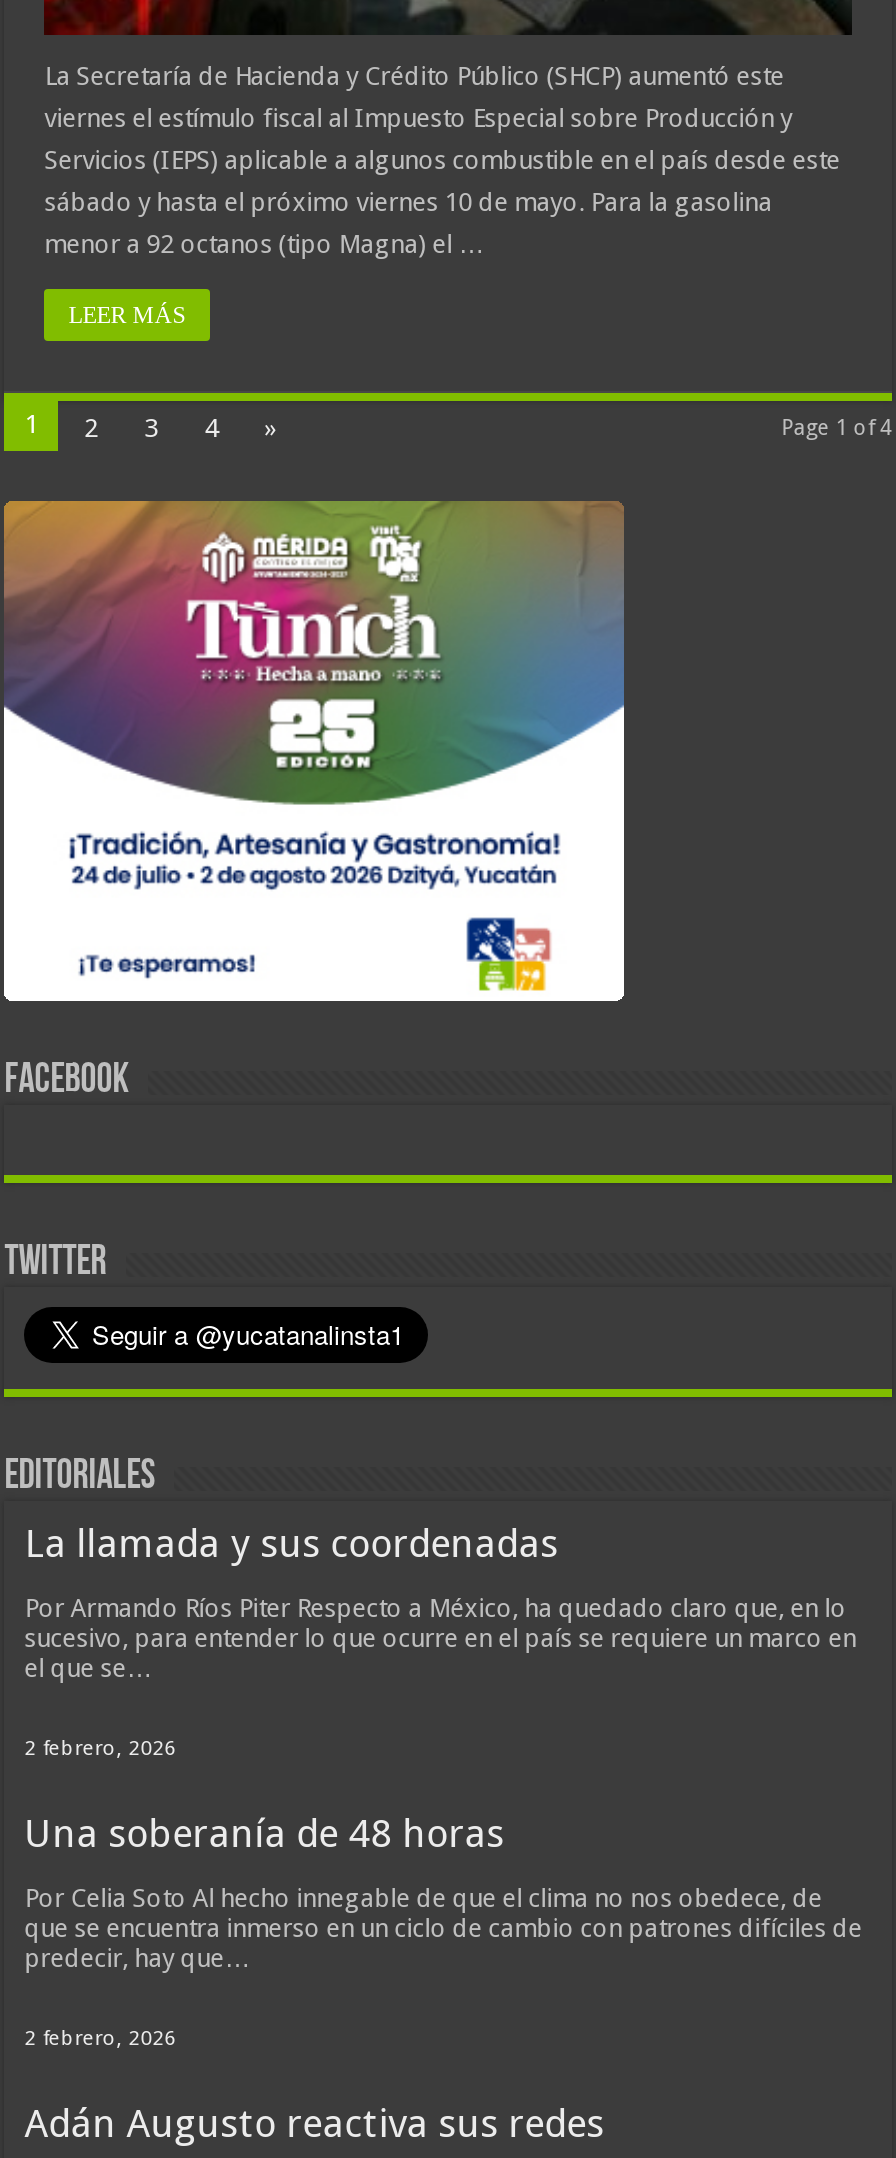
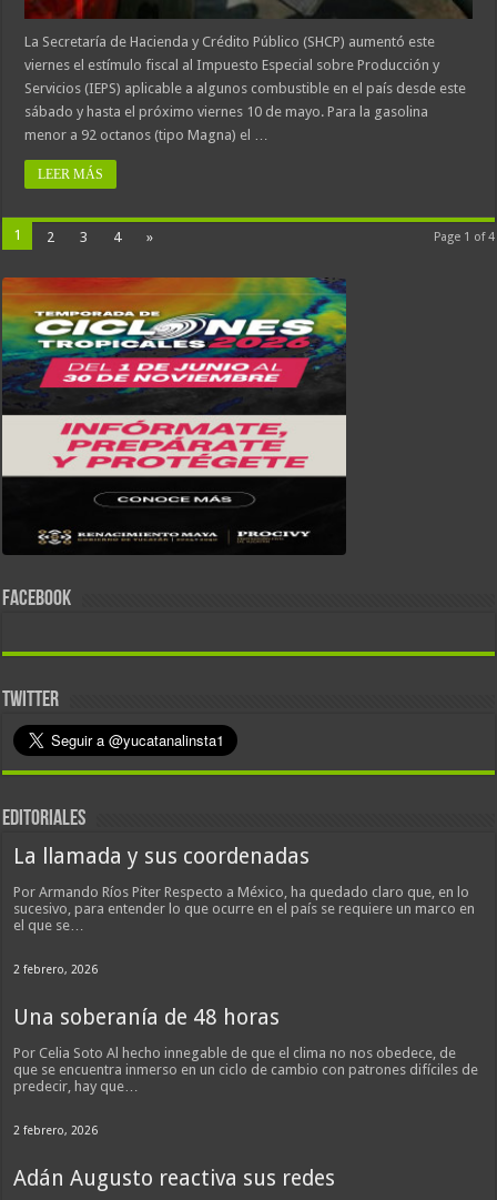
[6,500,626,1004] [image] -> [3,278,347,556] [image]

